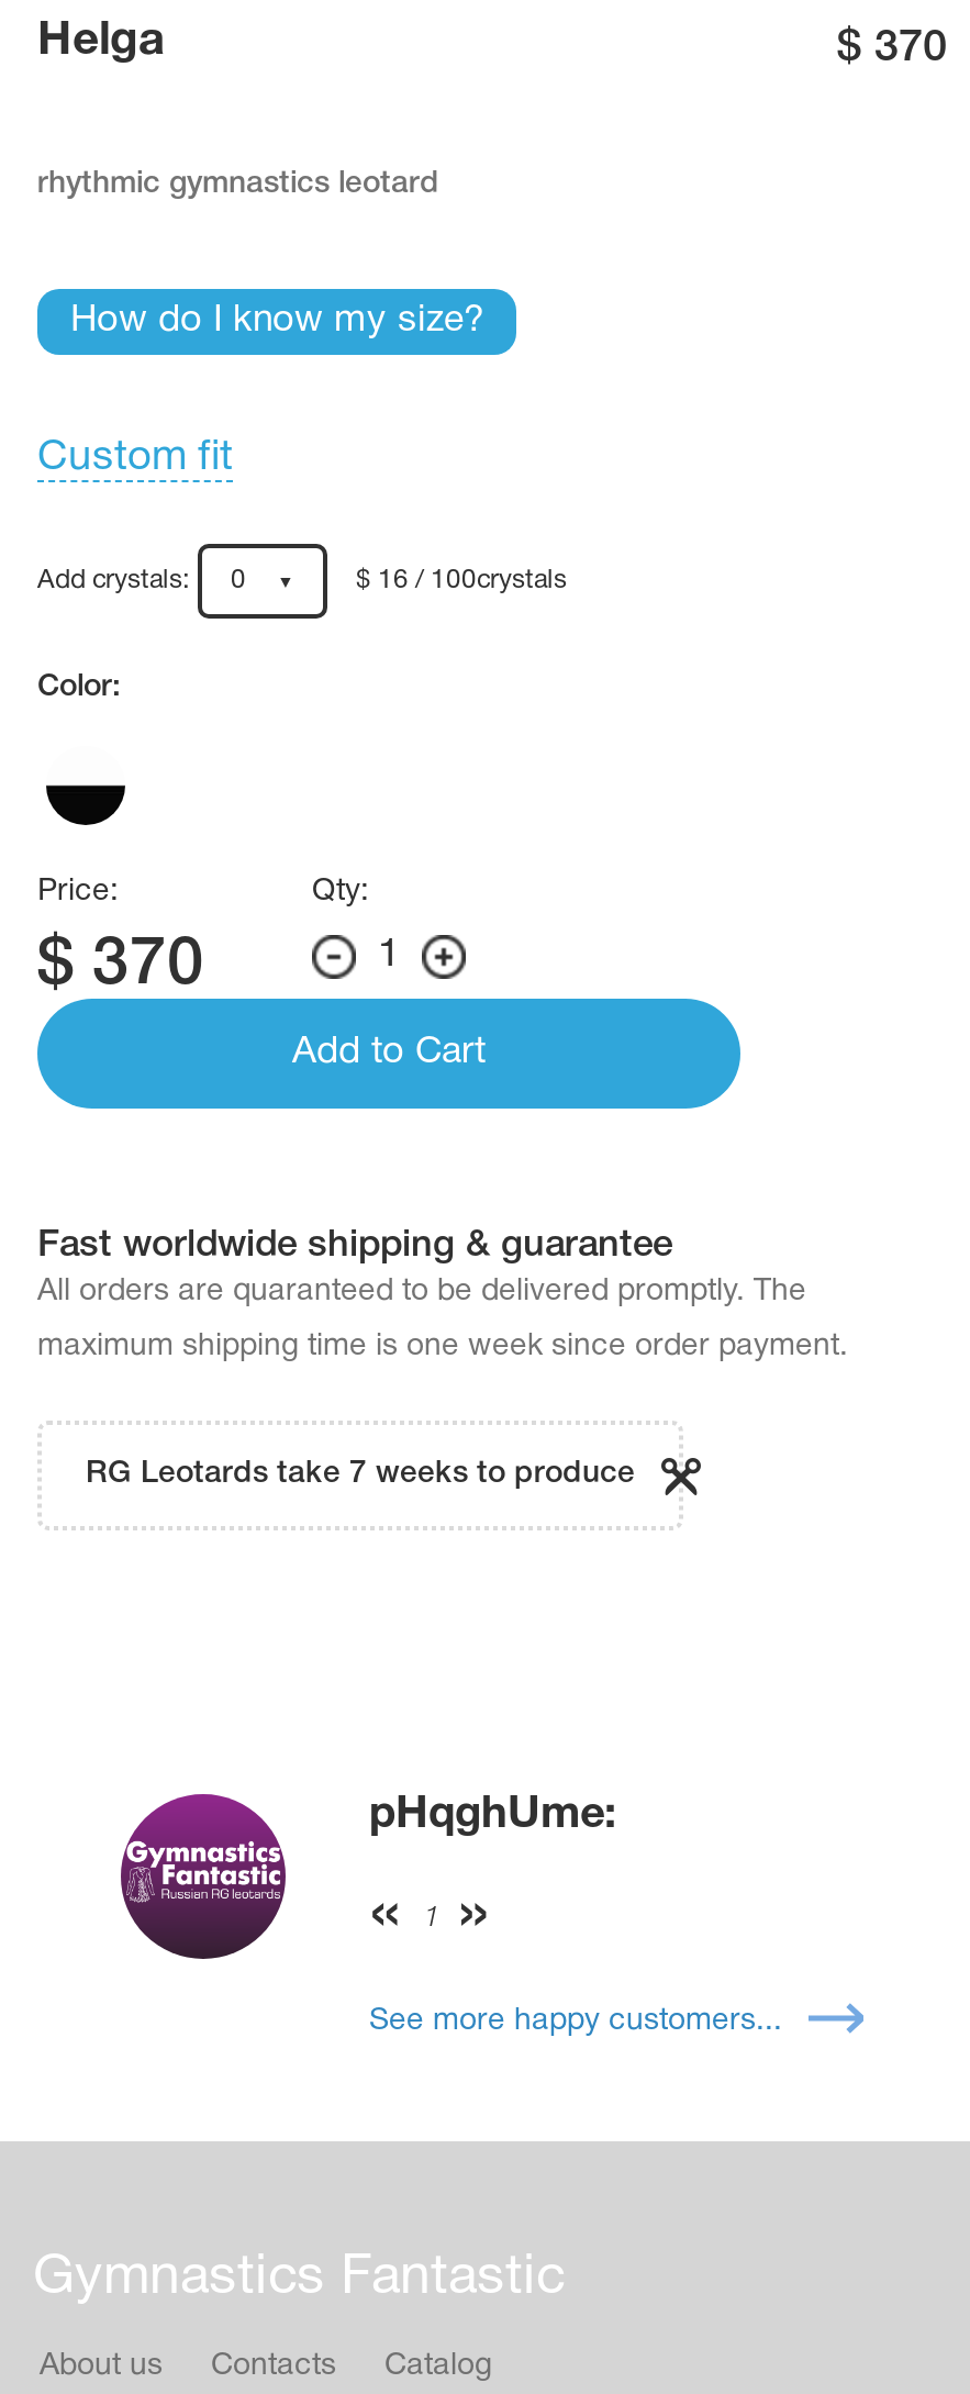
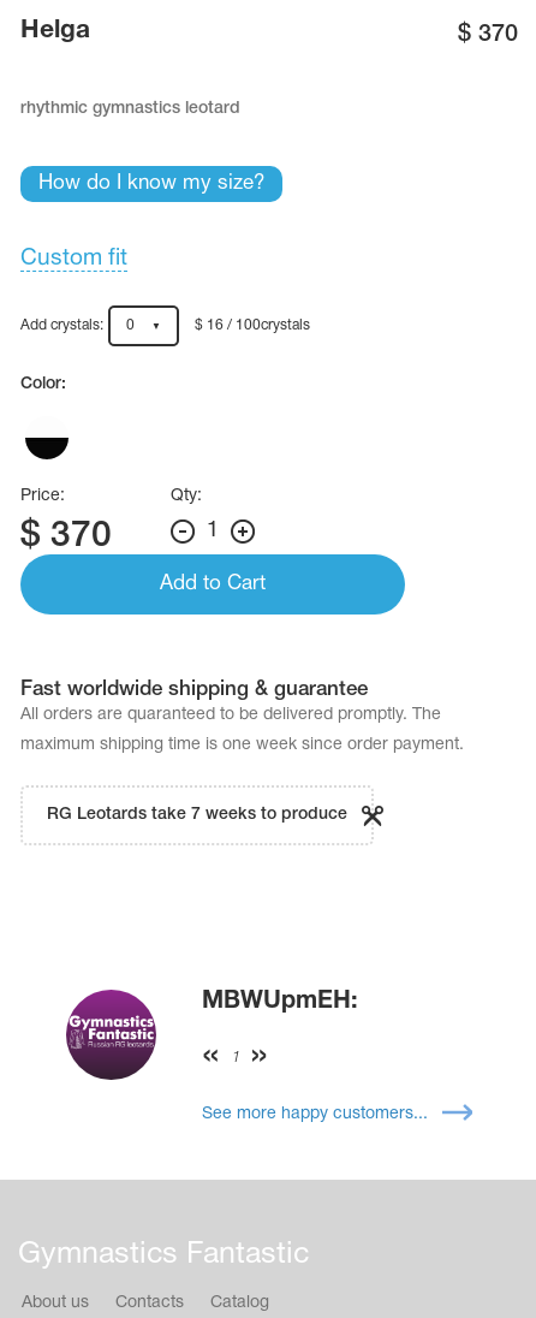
[369,1797,617,1836] pHqghUme: -> [202,991,358,1013] MBWUpmEH:

